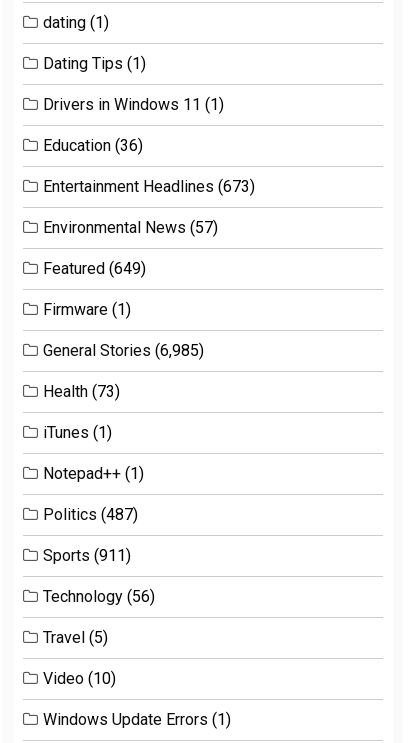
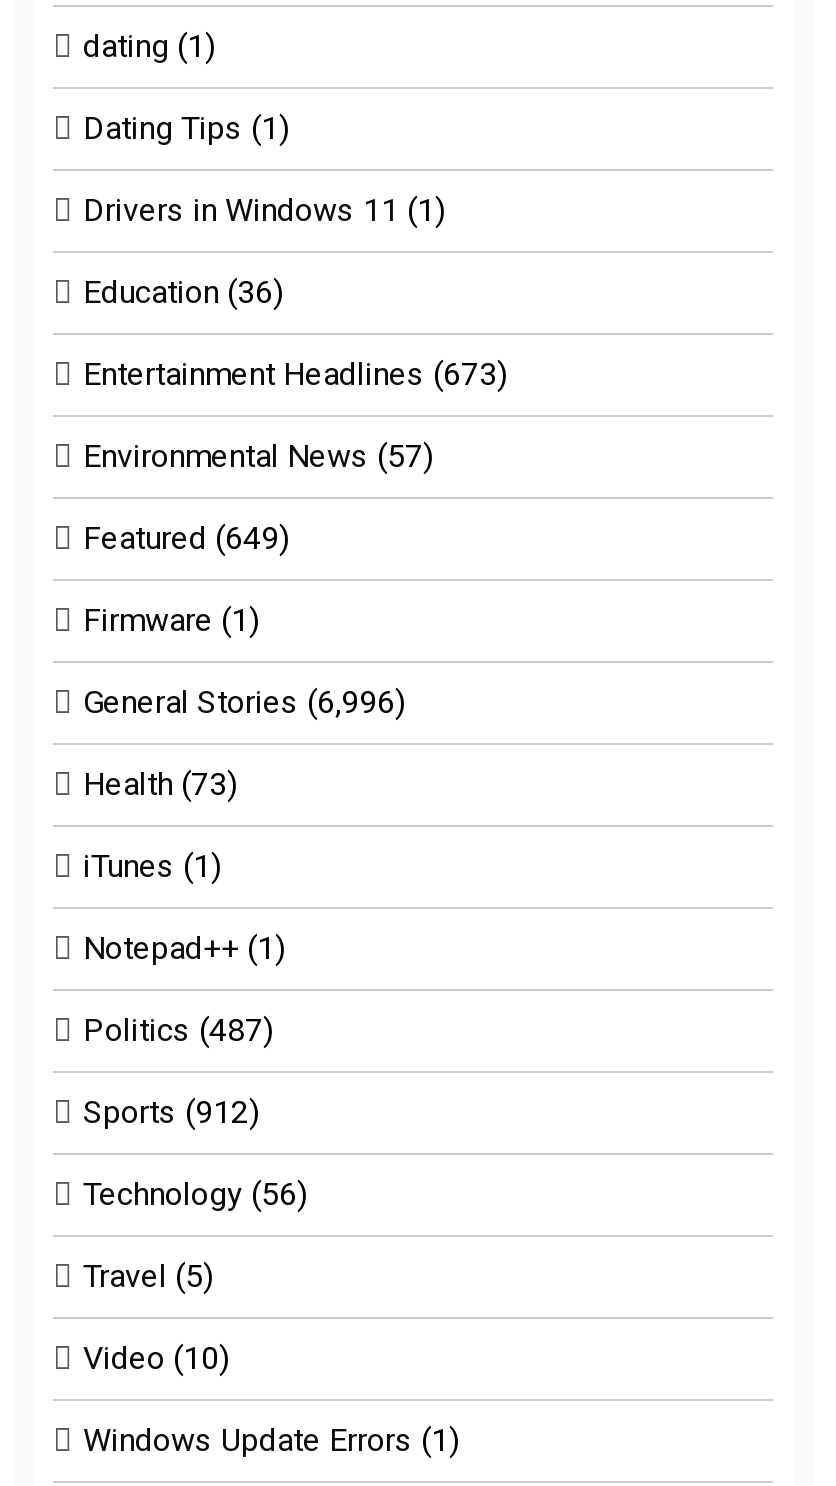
[43,341,204,360] General Stories (6,985) -> [83,684,405,722] General Stories (6,996)
[43,546,131,565] Sports (911) -> [83,1094,259,1132] Sports (912)

